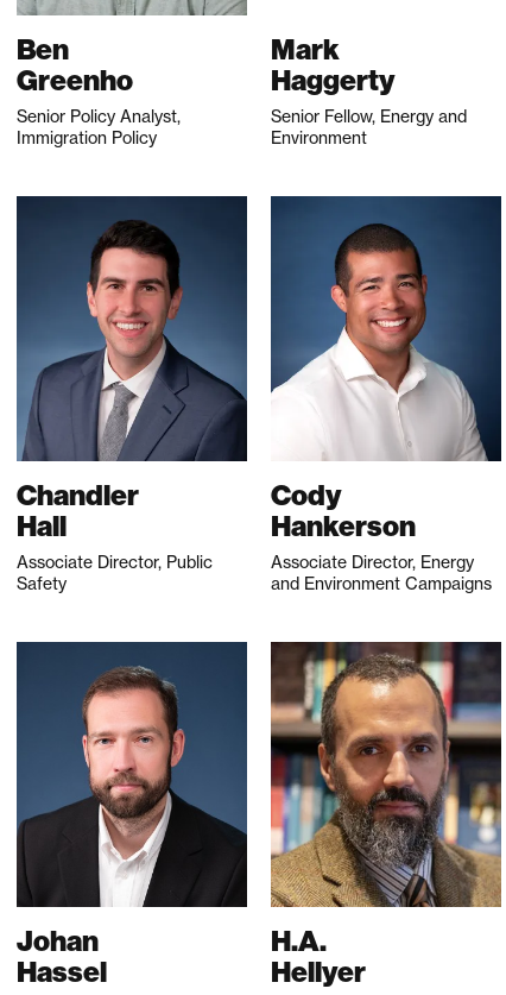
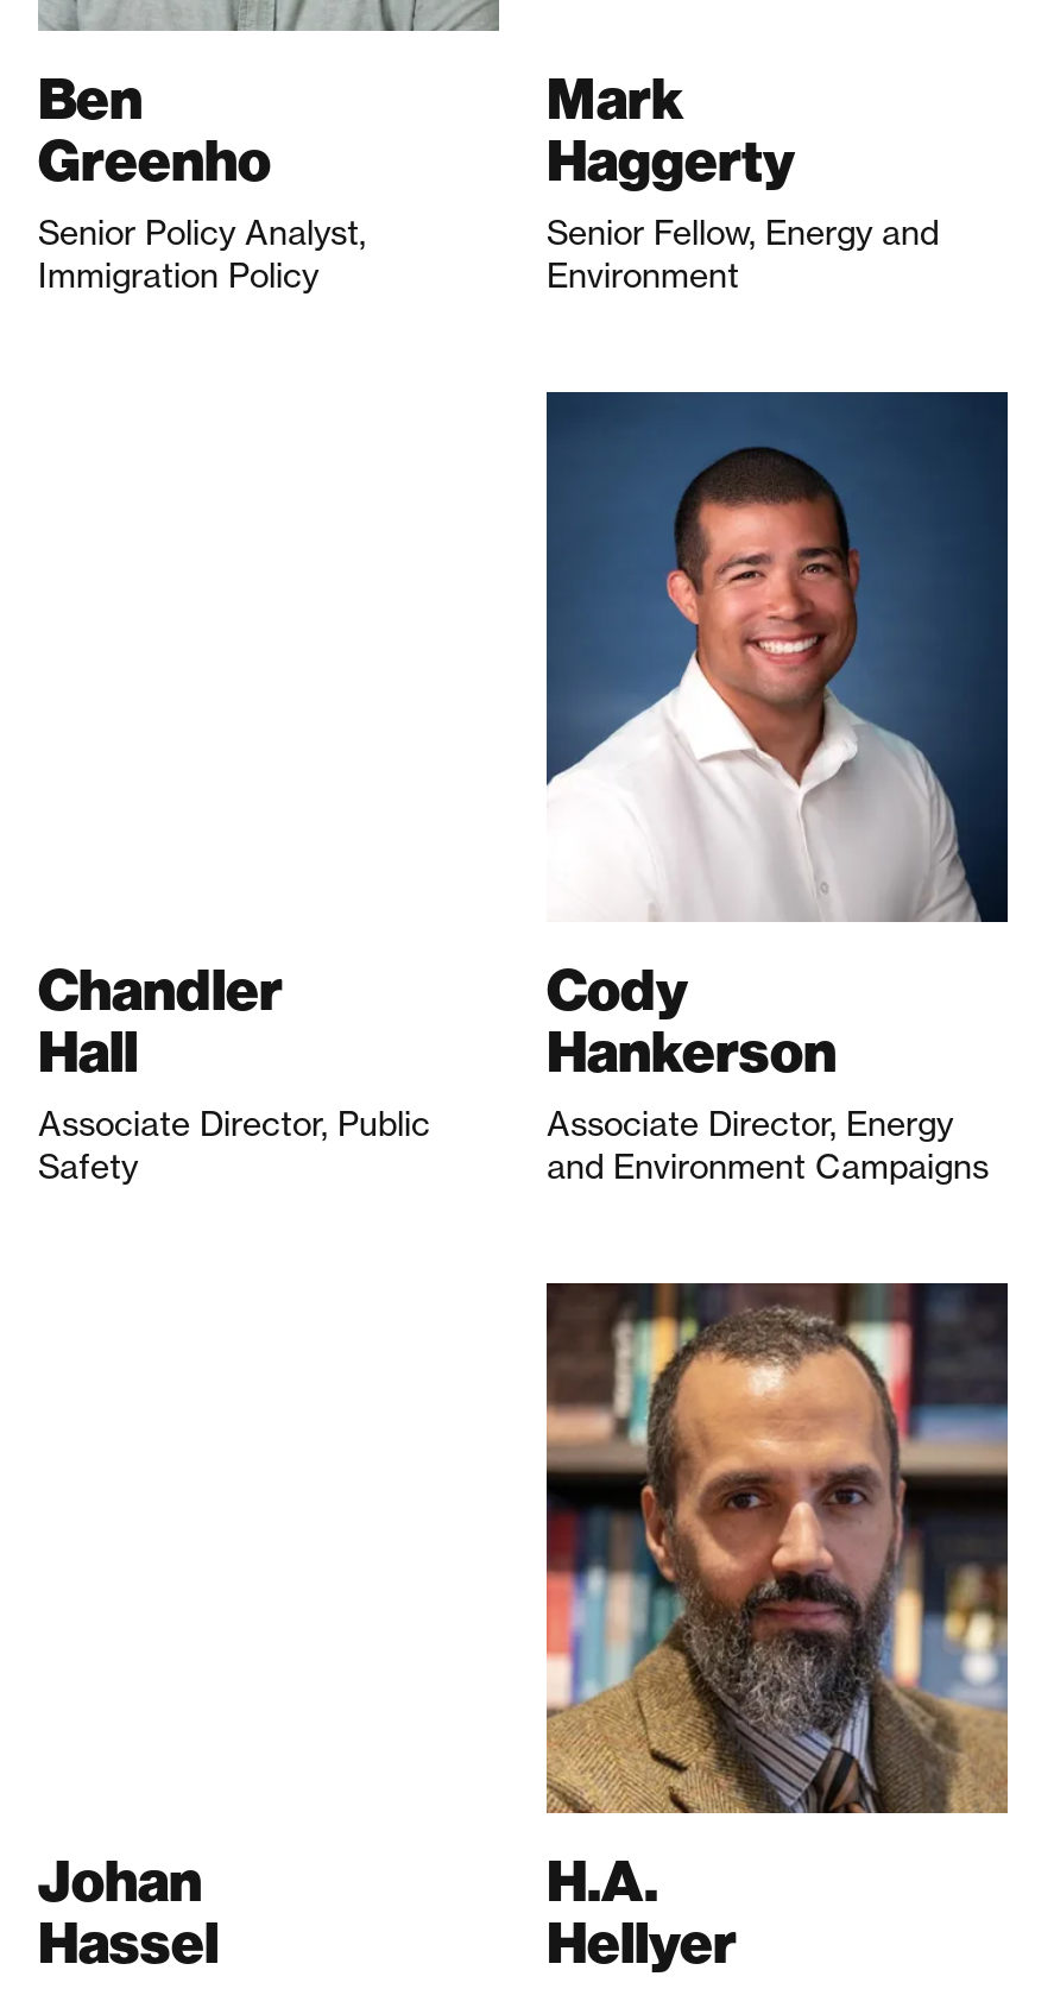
[15,195,248,462] [image] -> none
[15,641,248,908] [image] -> none

